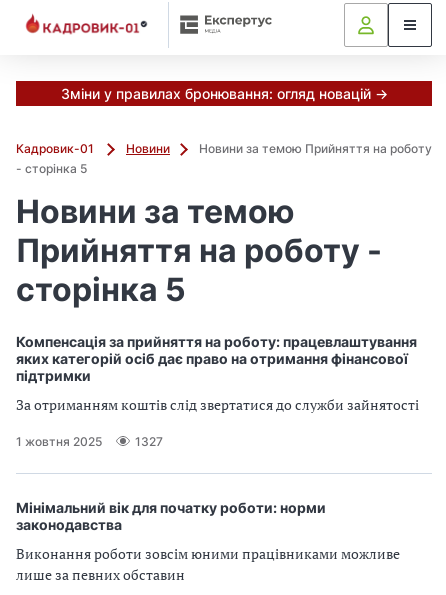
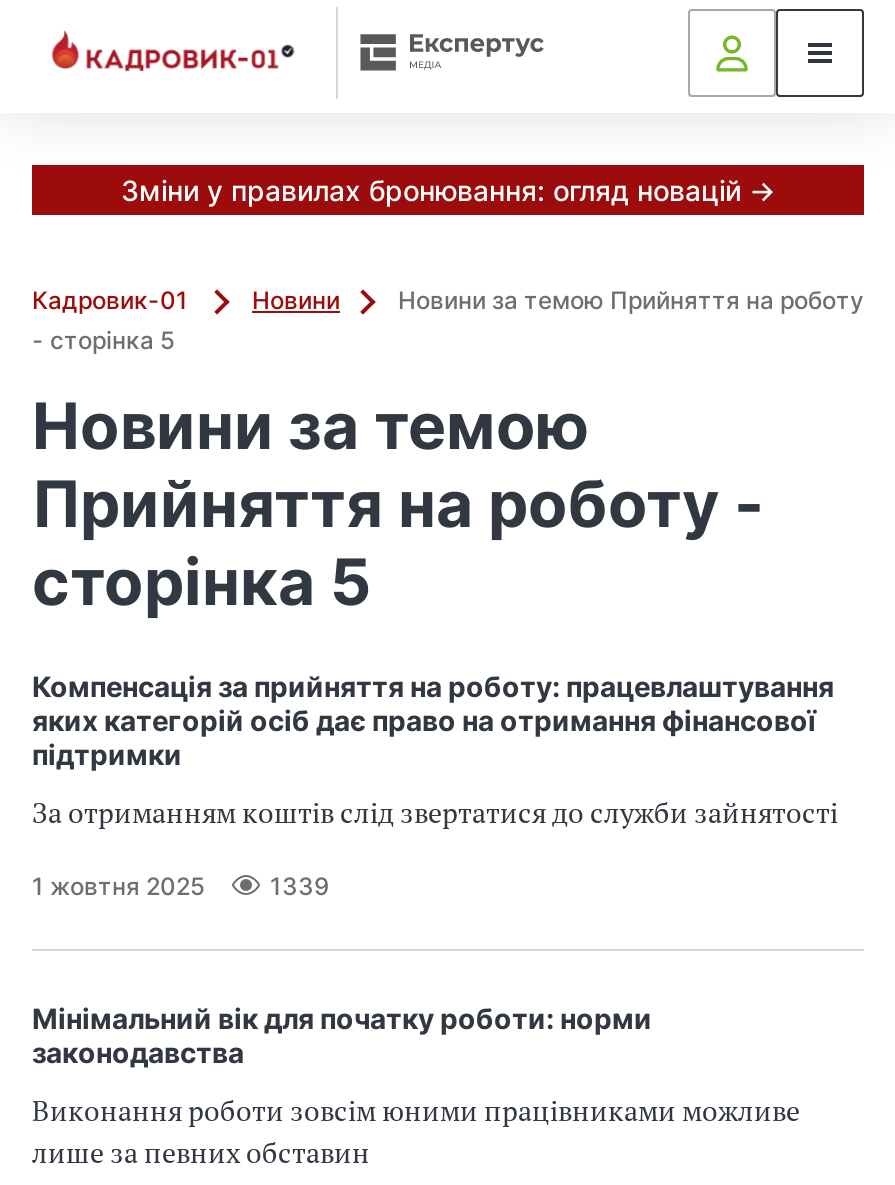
[135,433,163,448] 1327 -> [270,870,330,900] 1339

